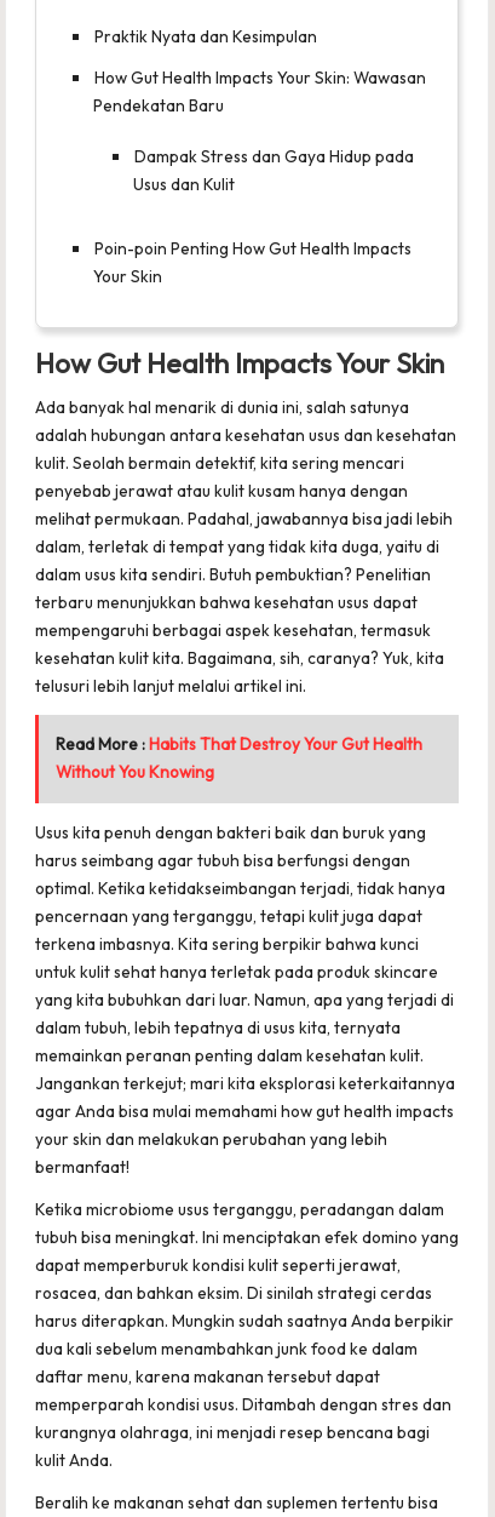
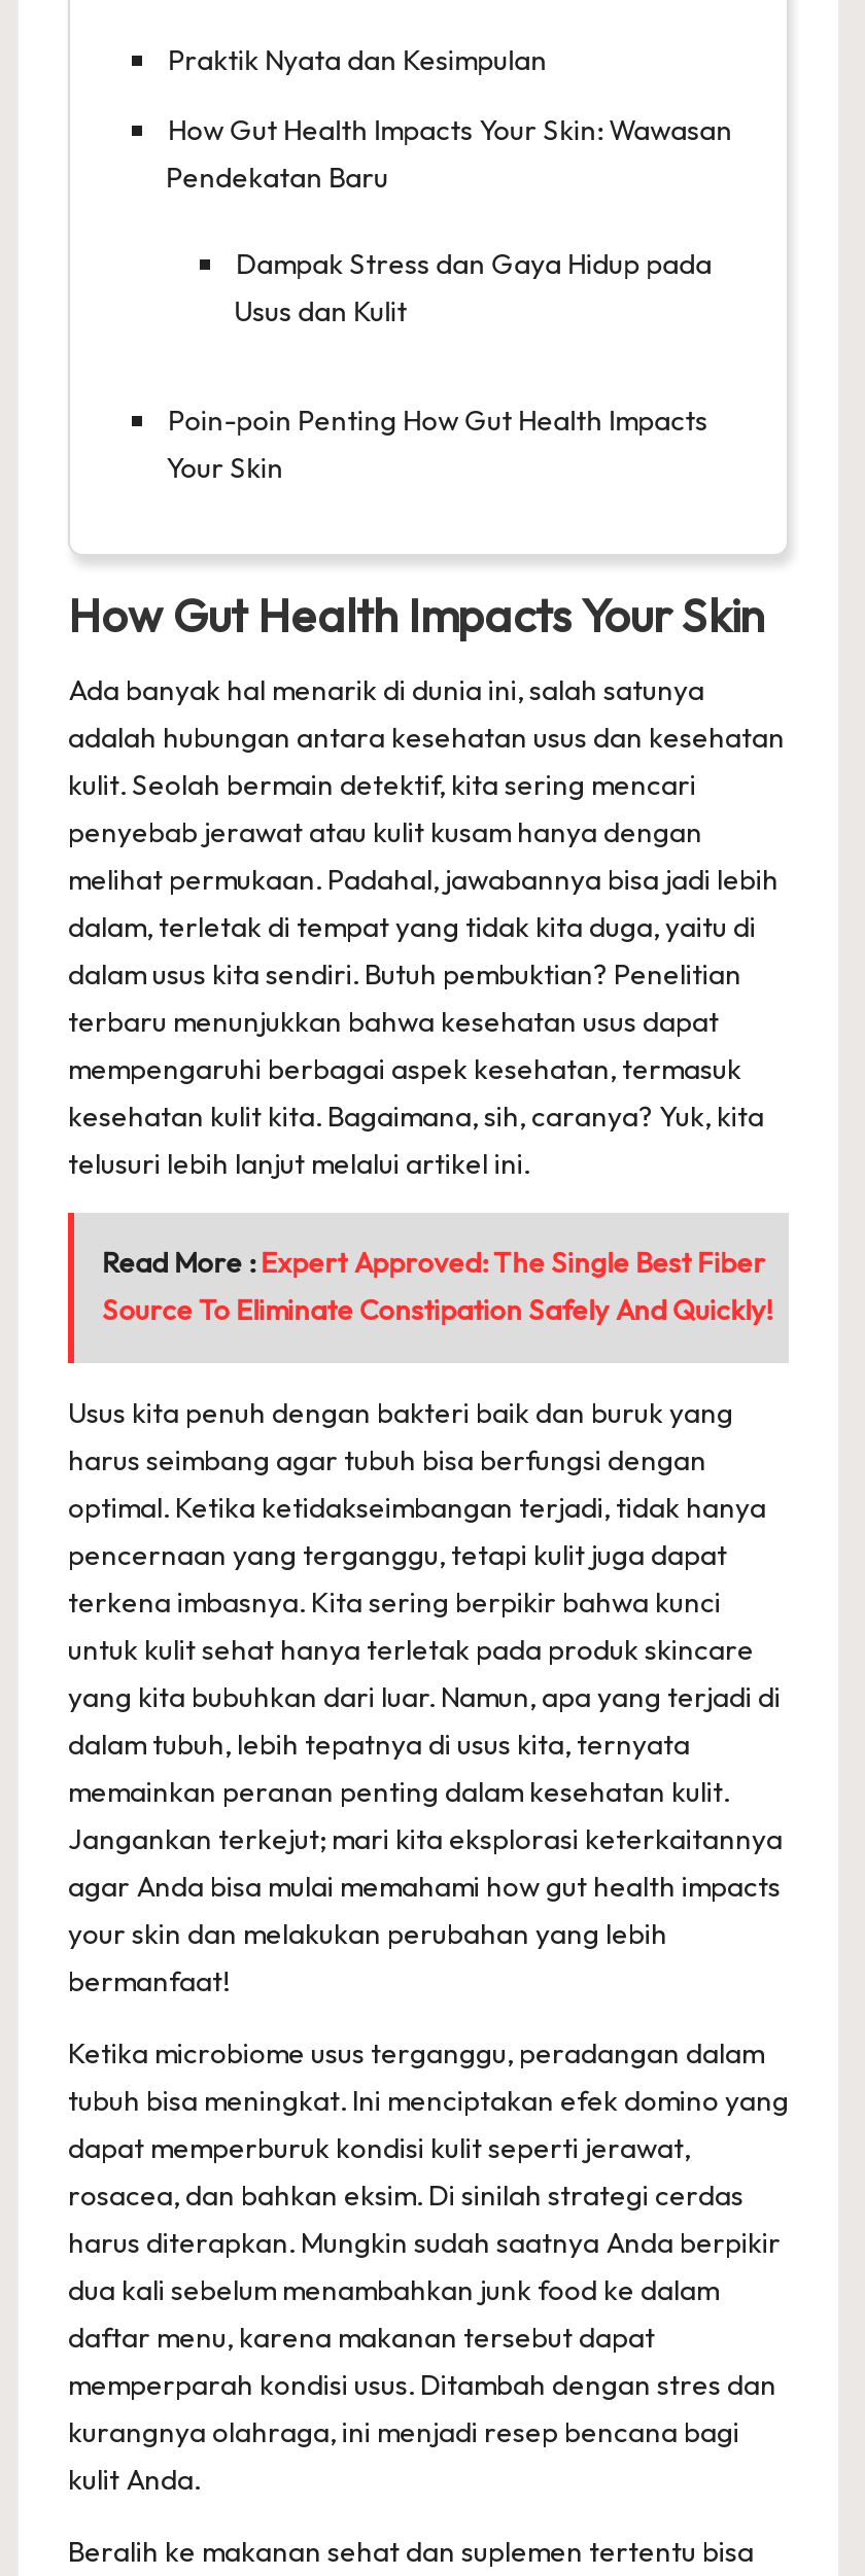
[55,733,422,783] Read More : Habits That Destroy Your Gut Health | Without You Knowing -> [102,1244,771,1329] Read More : Expert Approved: The Single Best Fiber | Source To Eliminate Constipation Safely And Quickly!

